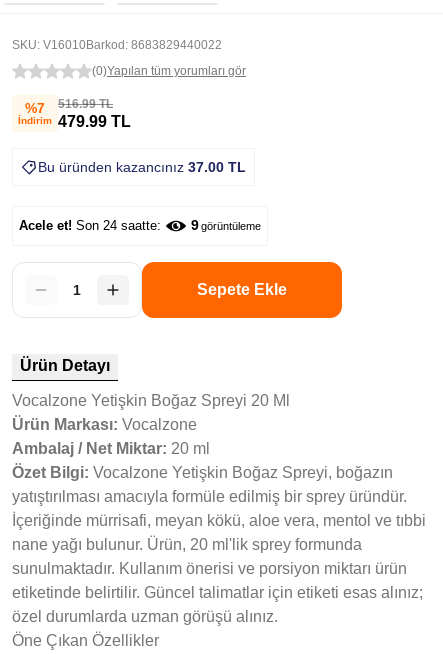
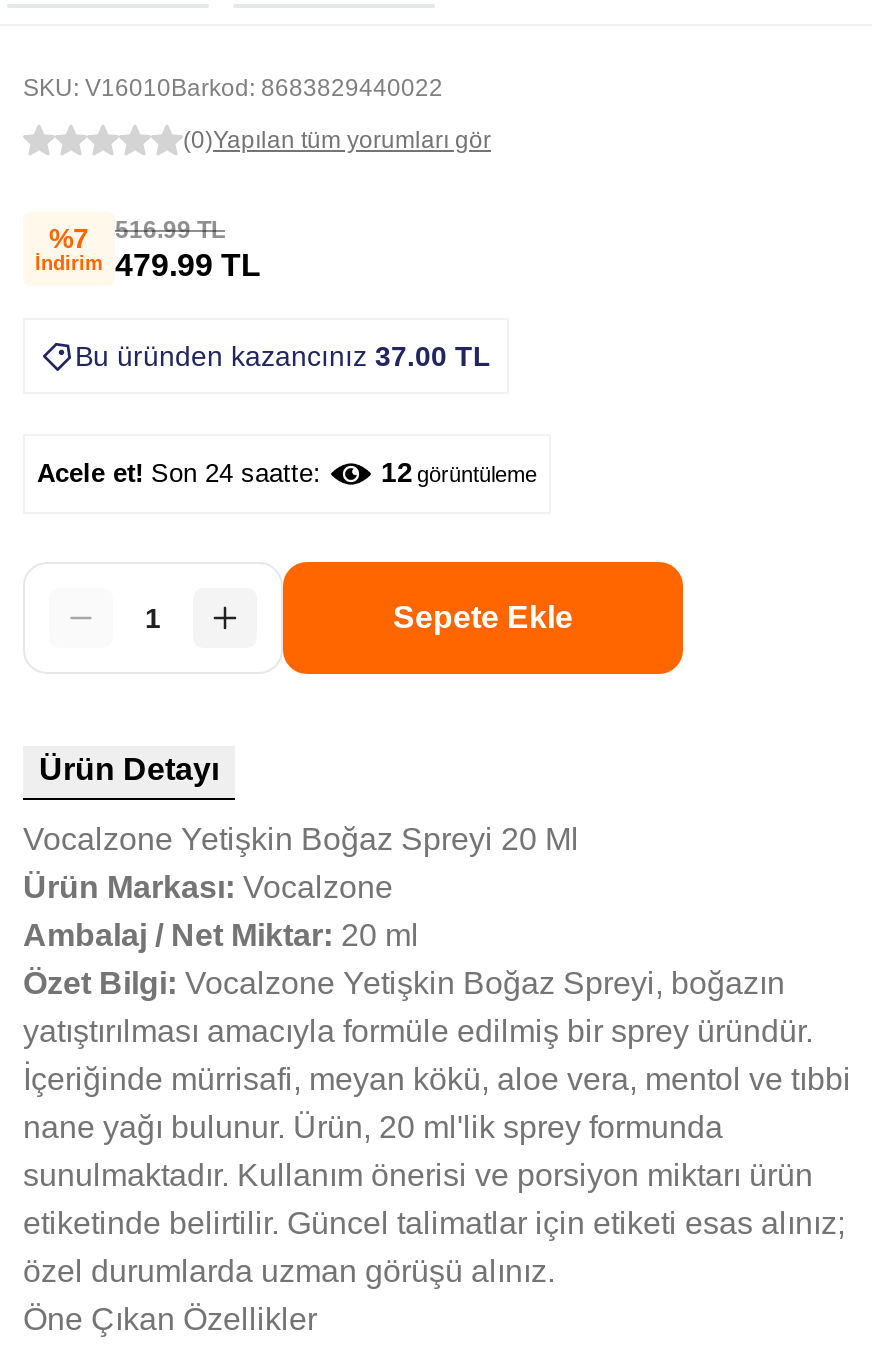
[19,217,261,233] Acele et! Son 24 saatte: 9 görüntüleme -> [37,456,537,488] Acele et! Son 24 saatte: 12 görüntüleme

